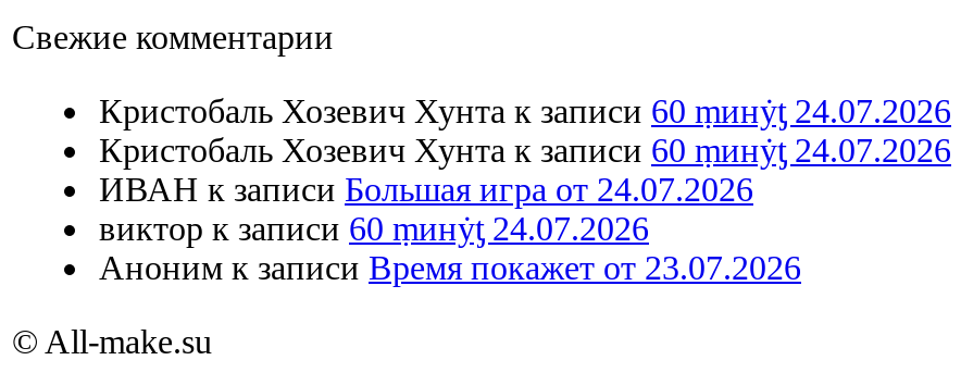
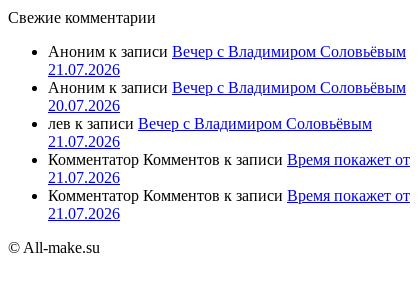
[99,93,951,286] Кристобаль Хозевич Хунта к записи 60 ṃинẏƫ 24.07.2026 | Кристобаль Хозевич Хунта к записи 60 ṃинẏƫ 24.07.2026 | ИВАН к записи Большая игра от 24.07.2026 | виктор к записи 60 ṃинẏƫ 24.07.2026 | Аноним к записи Время покажет от 23.07.2026 -> [48,43,410,222] Аноним к записи Вечер с Владимиром Соловьёвым | 21.07.2026 | Аноним к записи Вечер с Владимиром Соловьёвым | 20.07.2026 | лев к записи Вечер с Владимиром Соловьёвым | 21.07.2026 | Комментатор Комментов к записи Время покажет от | 21.07.2026 | Комментатор Комментов к записи Время покажет от | 21.07.2026

